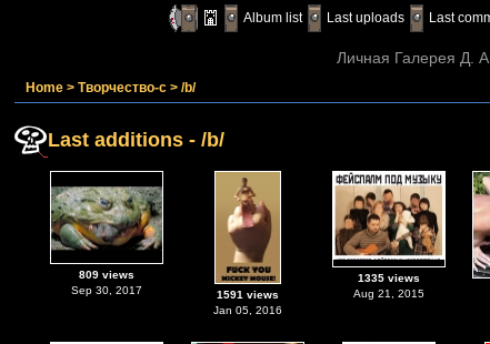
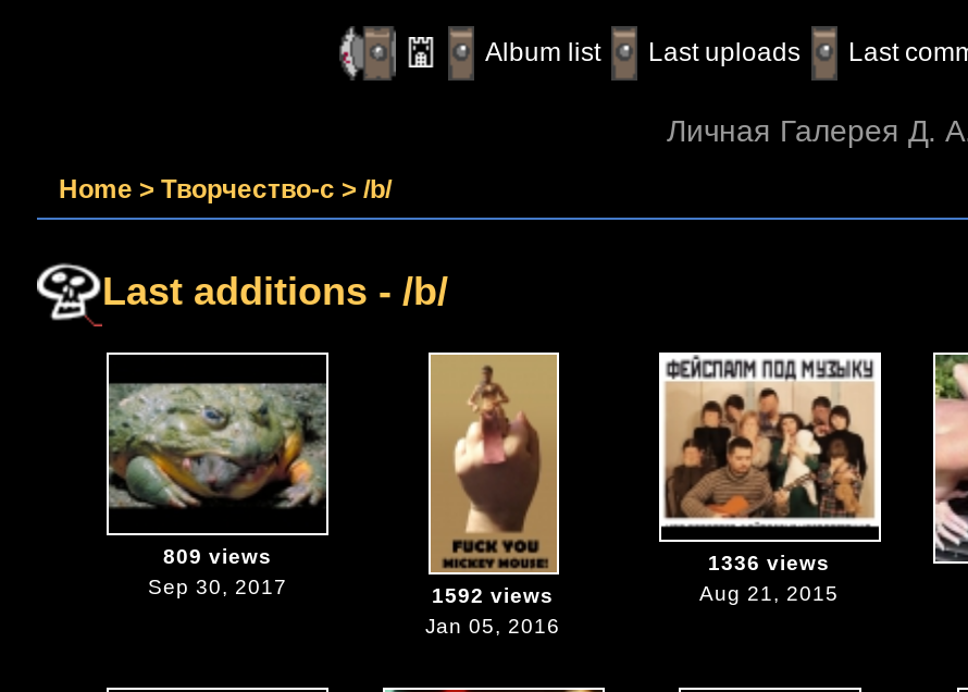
[357,272,419,284] 1335 views -> [708,551,830,574] 1336 views
[216,289,278,301] 1591 views -> [432,583,554,607] 1592 views

